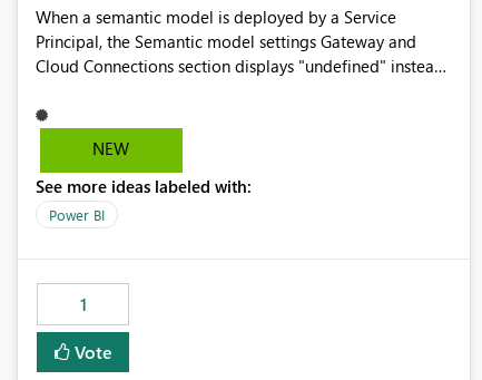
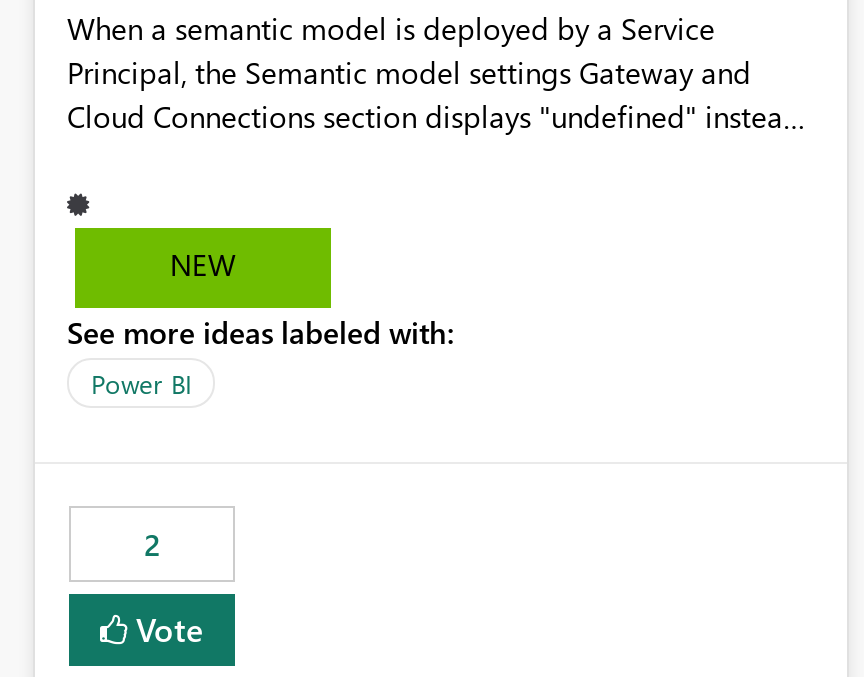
[80,294,86,316] 1 -> [144,525,160,565] 2

